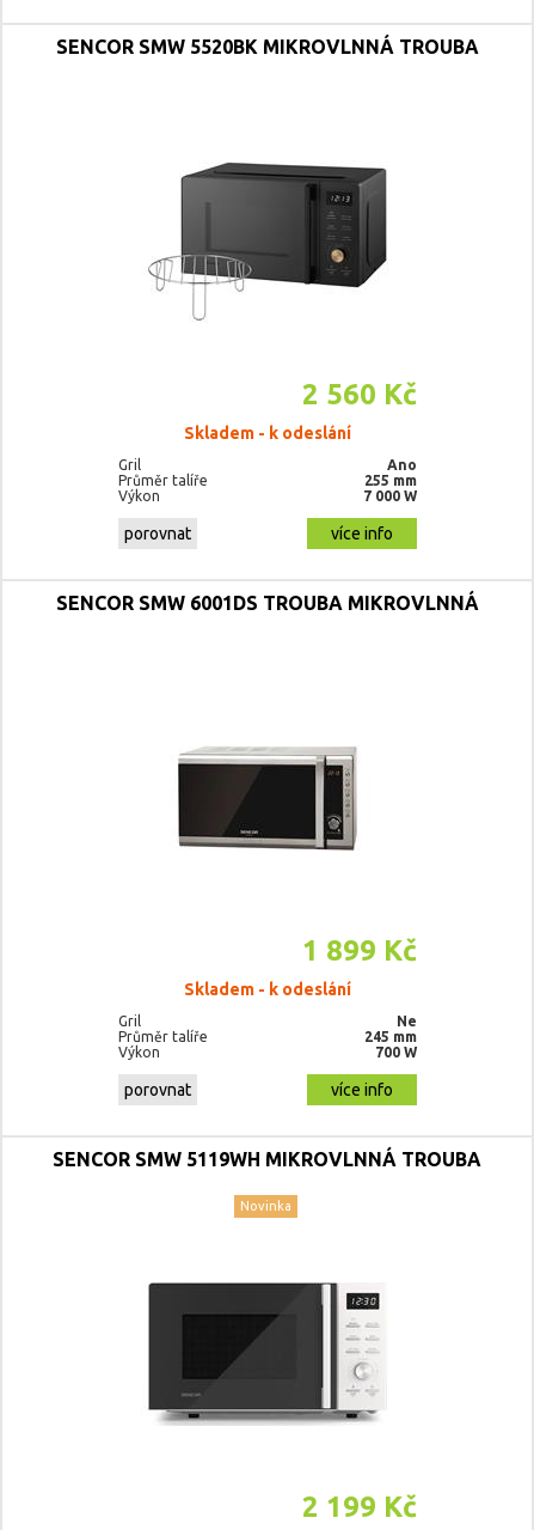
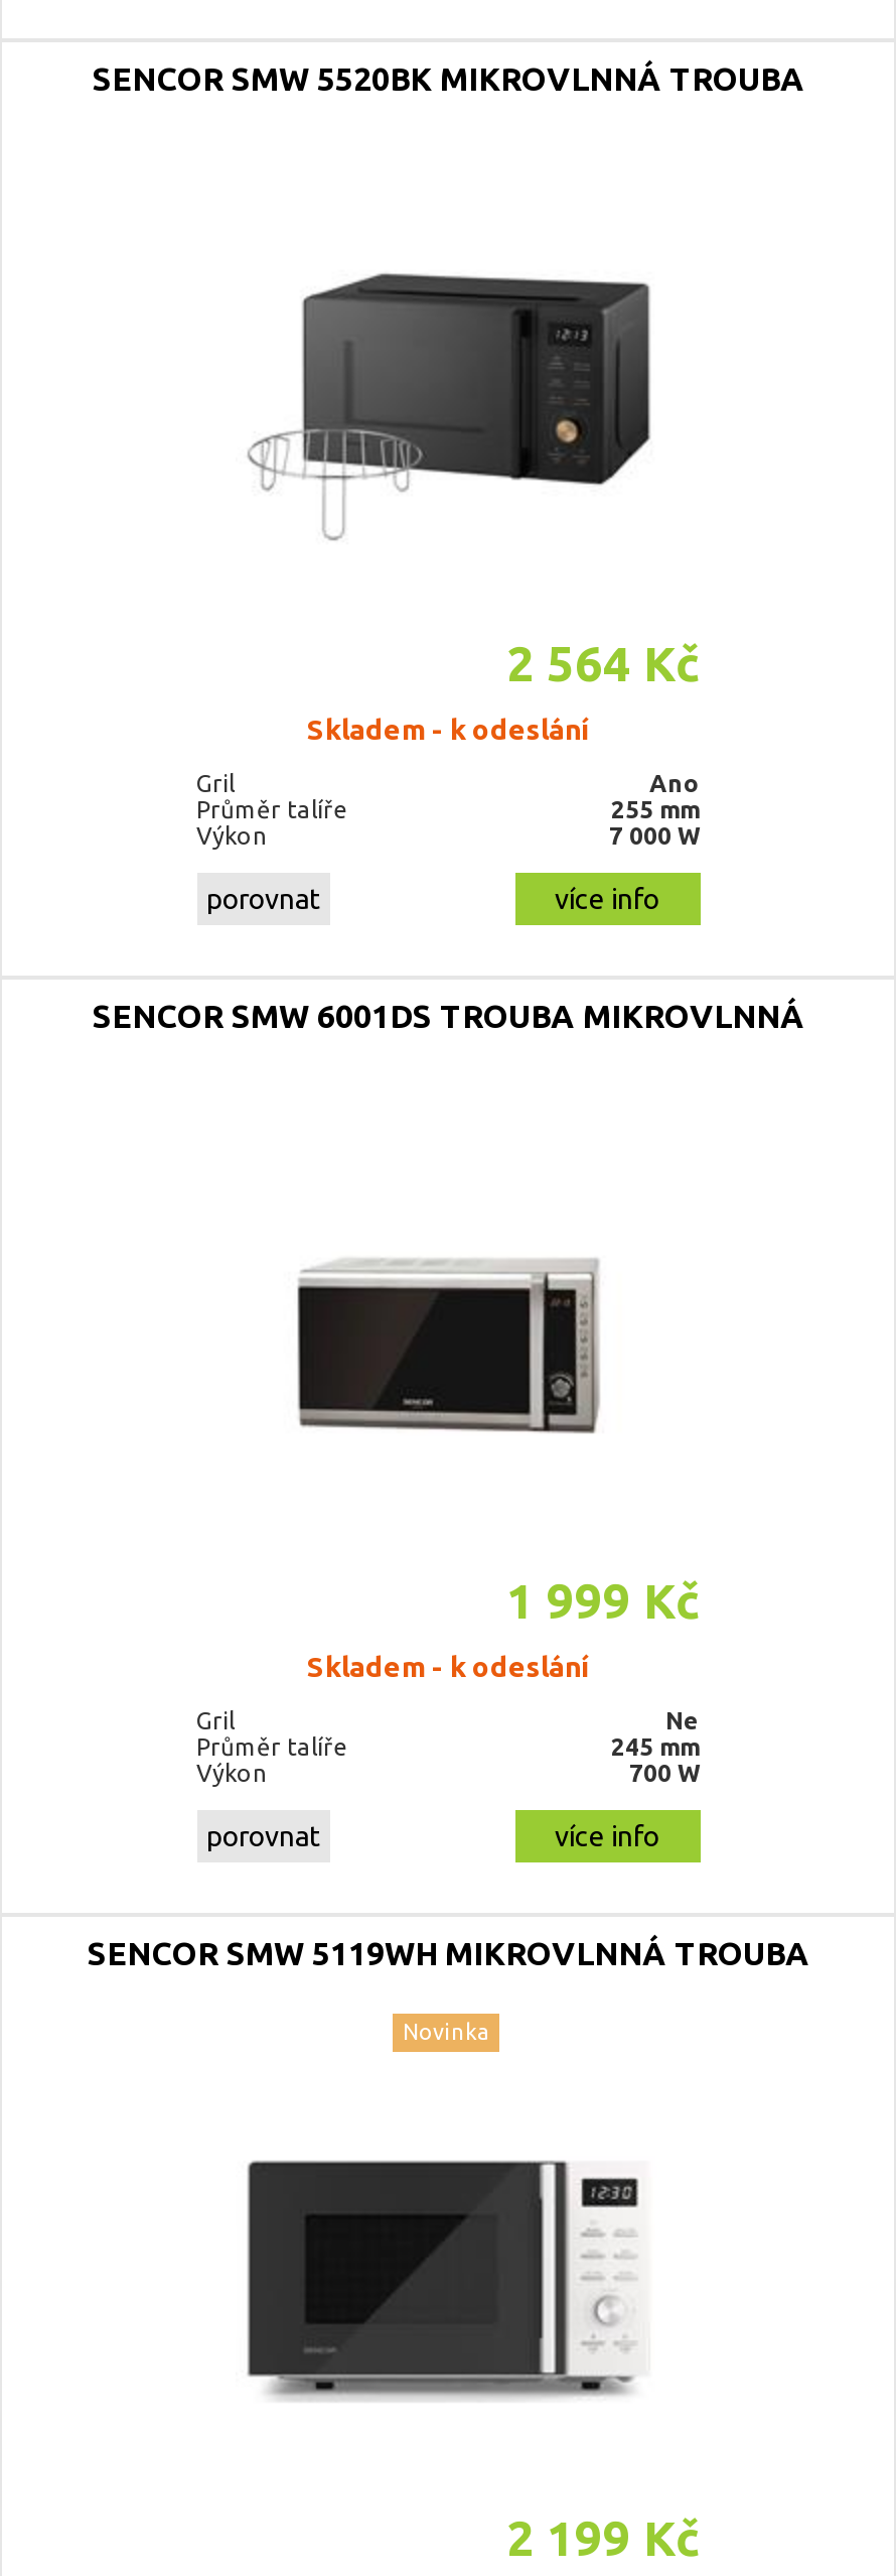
[302,378,416,410] 2 560 Kč -> [506,637,700,691] 2 564 Kč
[302,934,416,967] 1 899 Kč -> [506,1574,700,1629] 1 999 Kč

